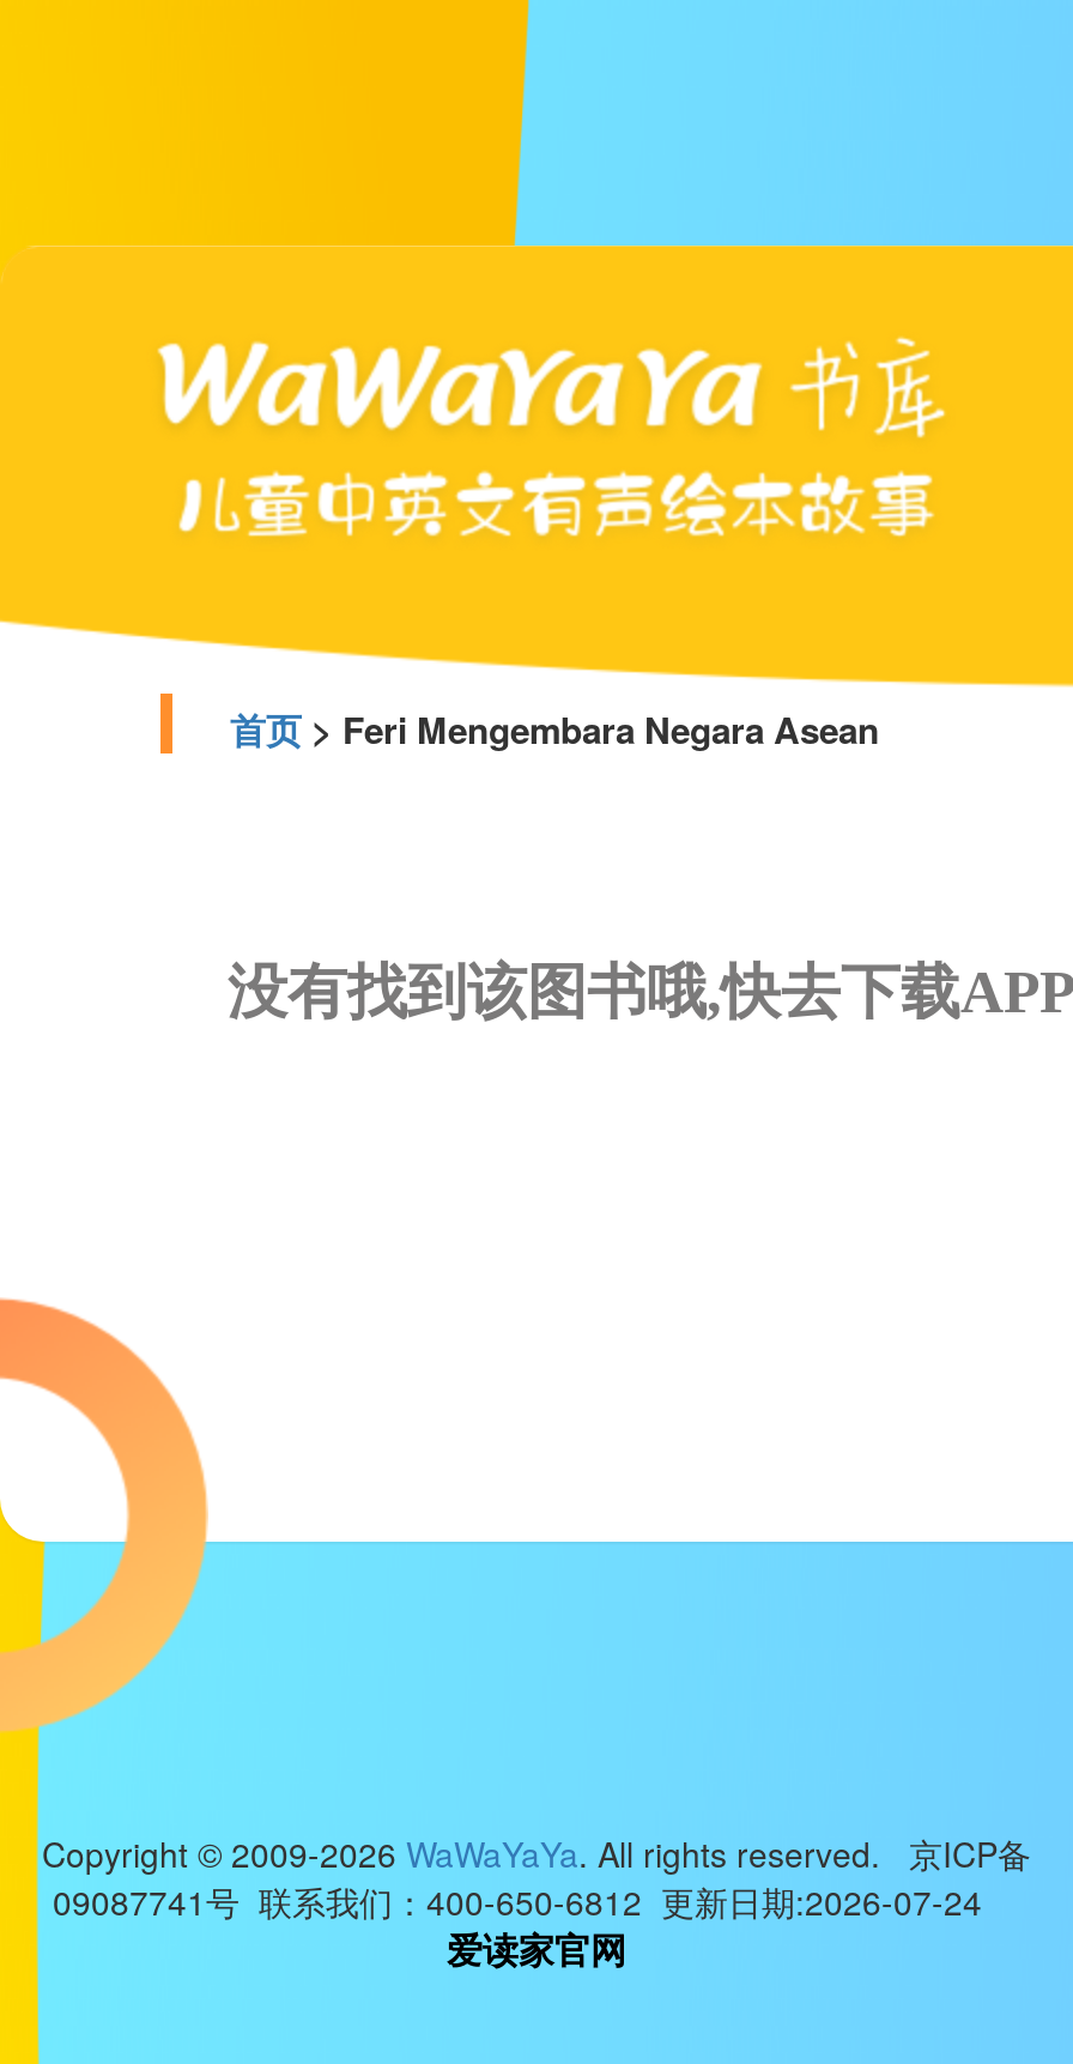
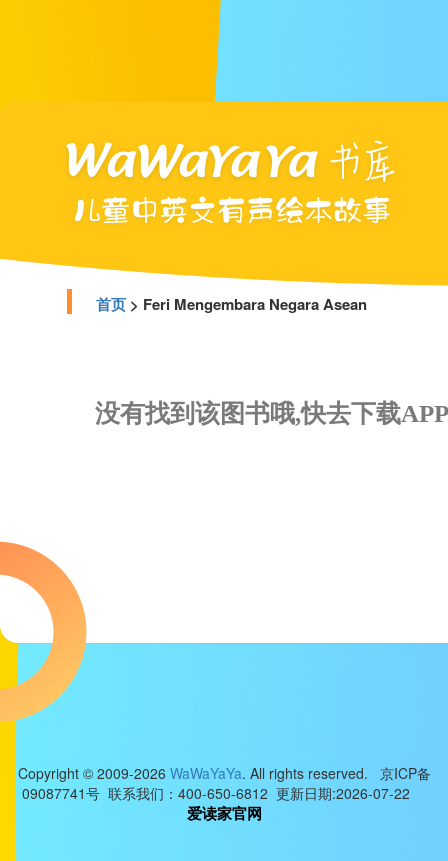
[53,1877,1020,1925] 09087741号 联系我们：400-650-6812 更新日期:2026-07-24 -> [22,783,426,803] 09087741号 联系我们：400-650-6812 更新日期:2026-07-22

